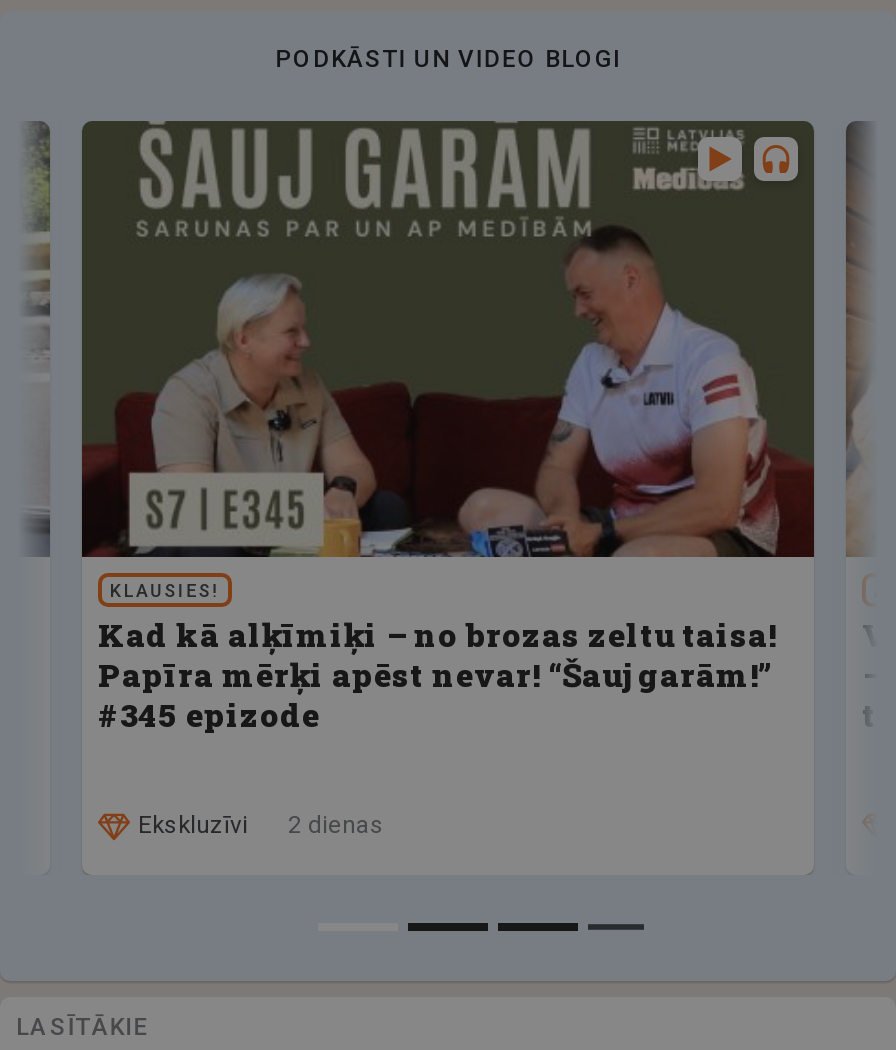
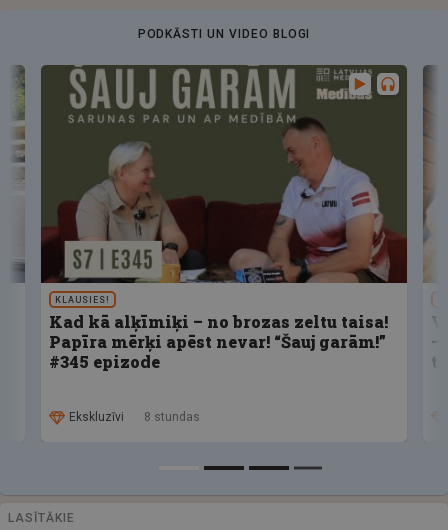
[138,812,384,840] Ekskluzīvi 2 dienas -> [69,410,200,424] Ekskluzīvi 8 stundas

